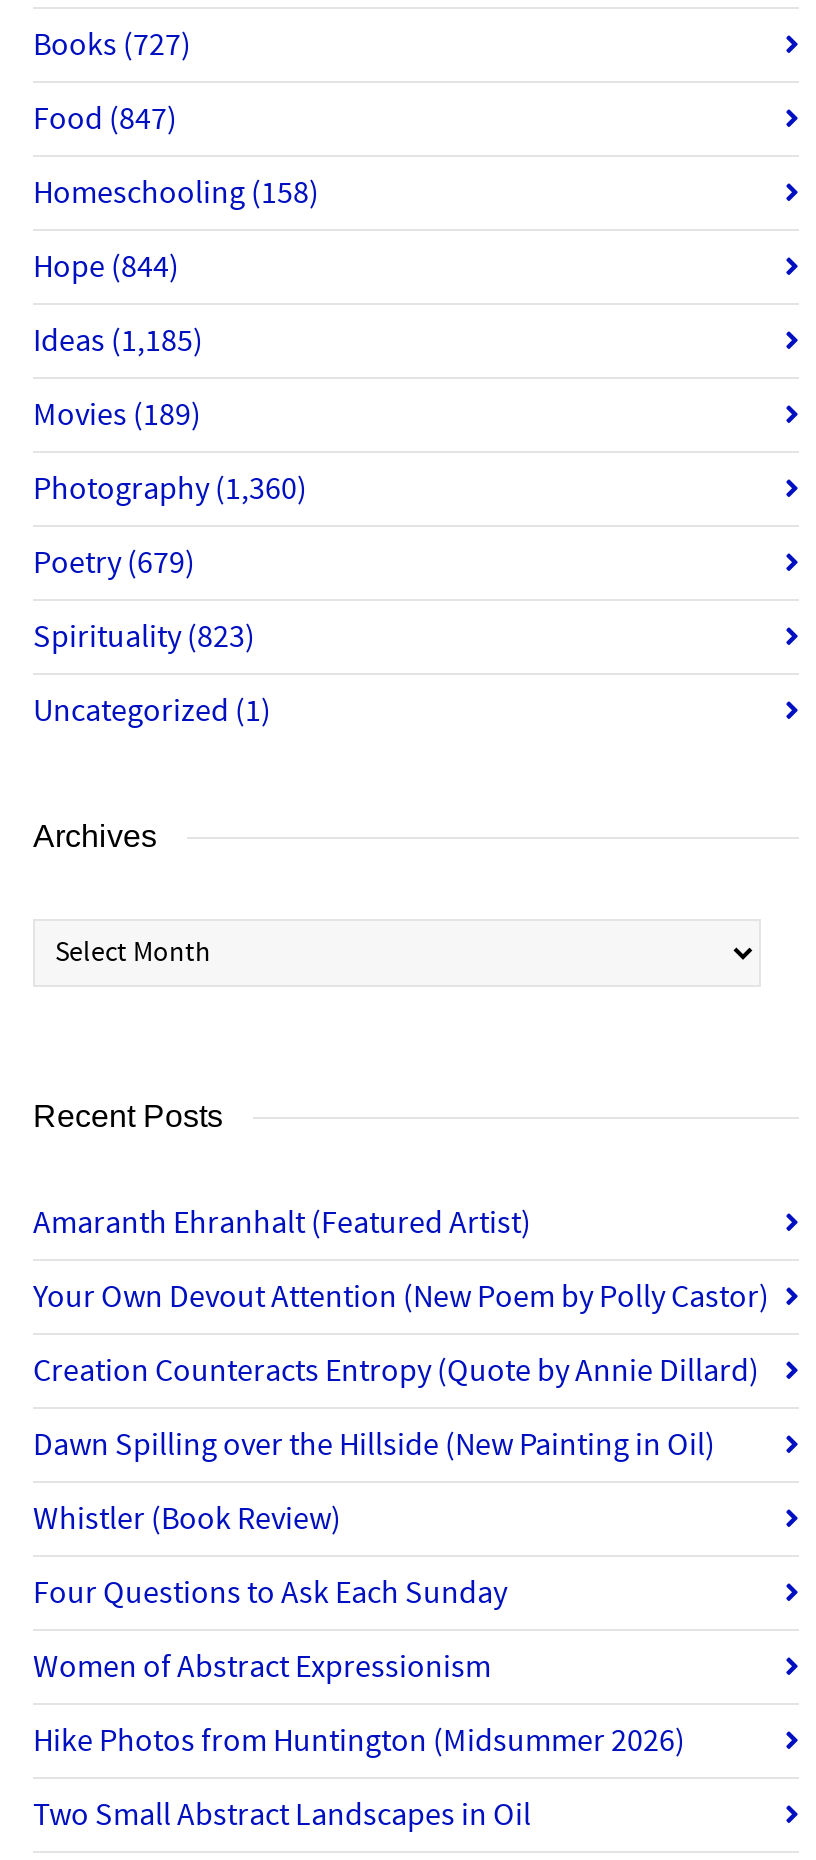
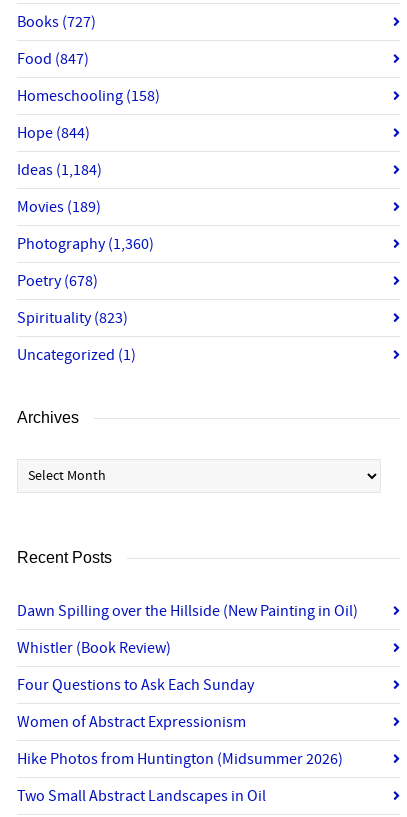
[33,320,203,360] Ideas (1,185) -> [17,160,102,180] Ideas (1,184)
[33,542,195,582] Poetry (679) -> [17,271,98,291] Poetry (678)
[33,1202,769,1390] Amaranth Ehranhalt (Featured Artist) | Your Own Devout Attention (New Poem by Polly Castor) | Creation Counteracts Entropy (Quote by Annie Dillard) -> none

